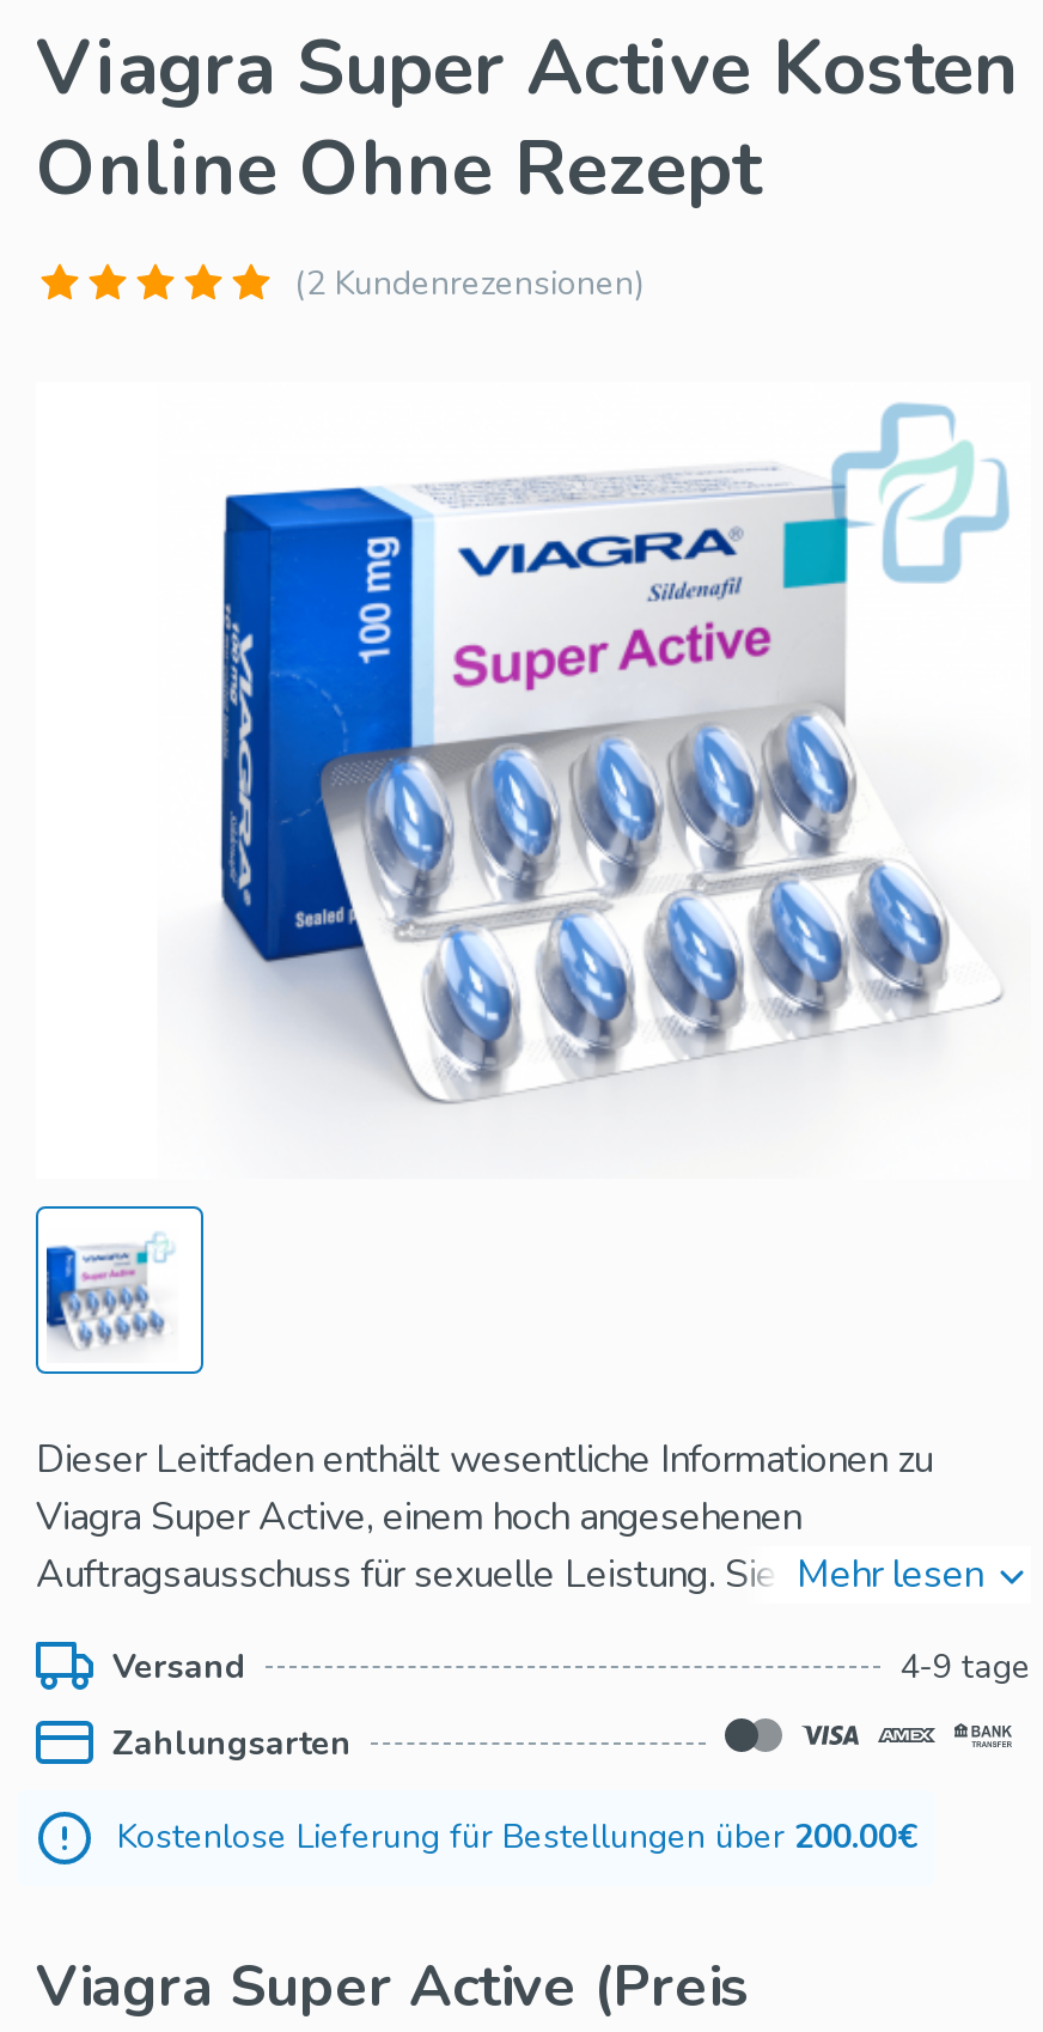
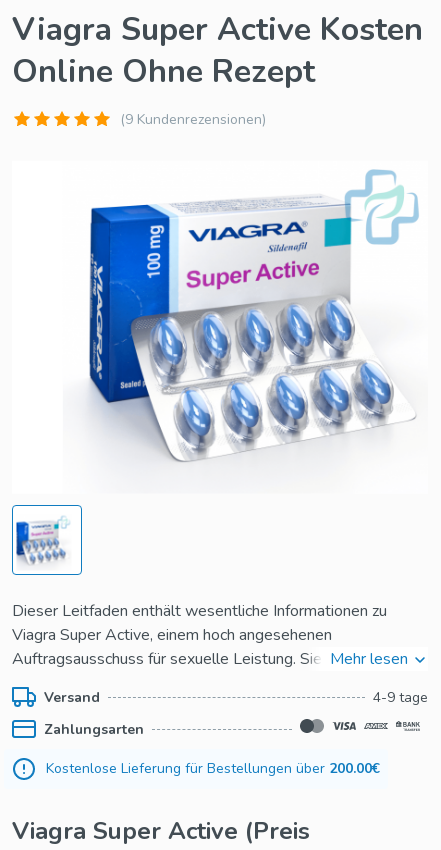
[294,260,644,305] (2 Kundenrezensionen) -> [120,109,266,128] (9 Kundenrezensionen)

